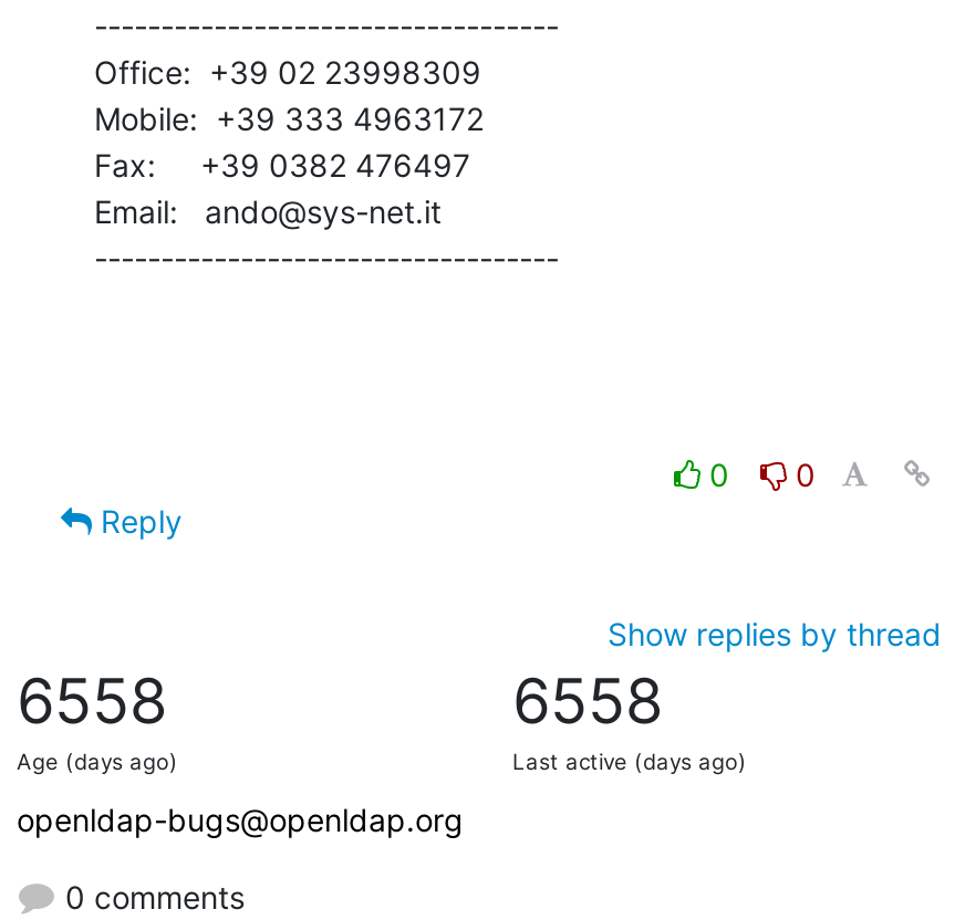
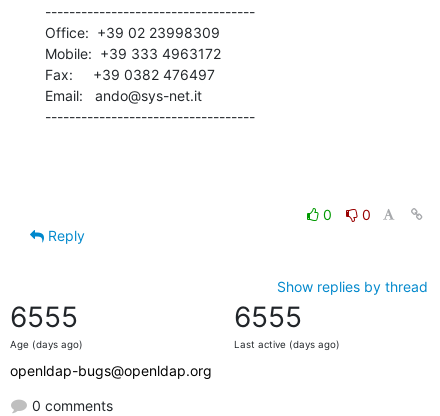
[17,663,167,738] 6558 -> [10,300,78,334] 6555
[512,663,663,738] 6558 -> [234,300,302,334] 6555

